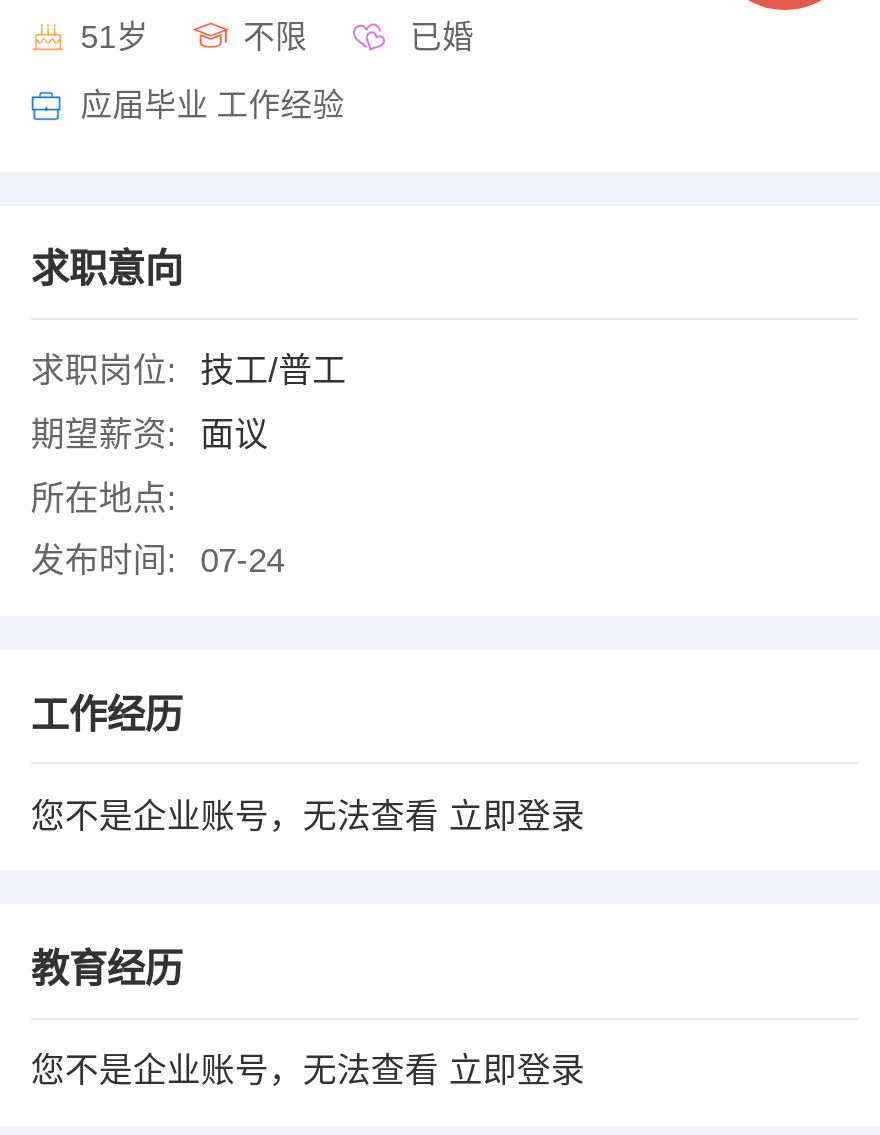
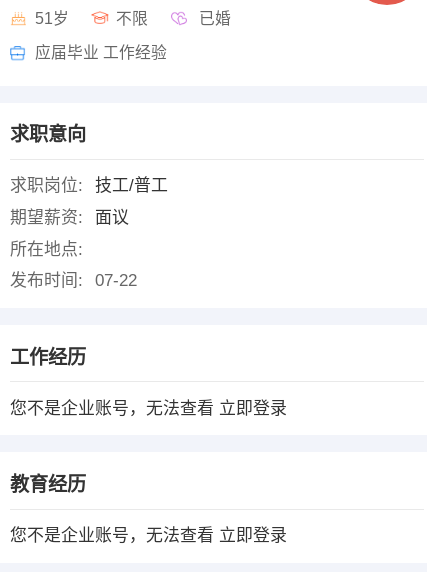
[31,543,284,581] 发布时间: 07-24 -> [10,271,137,290] 发布时间: 07-22

